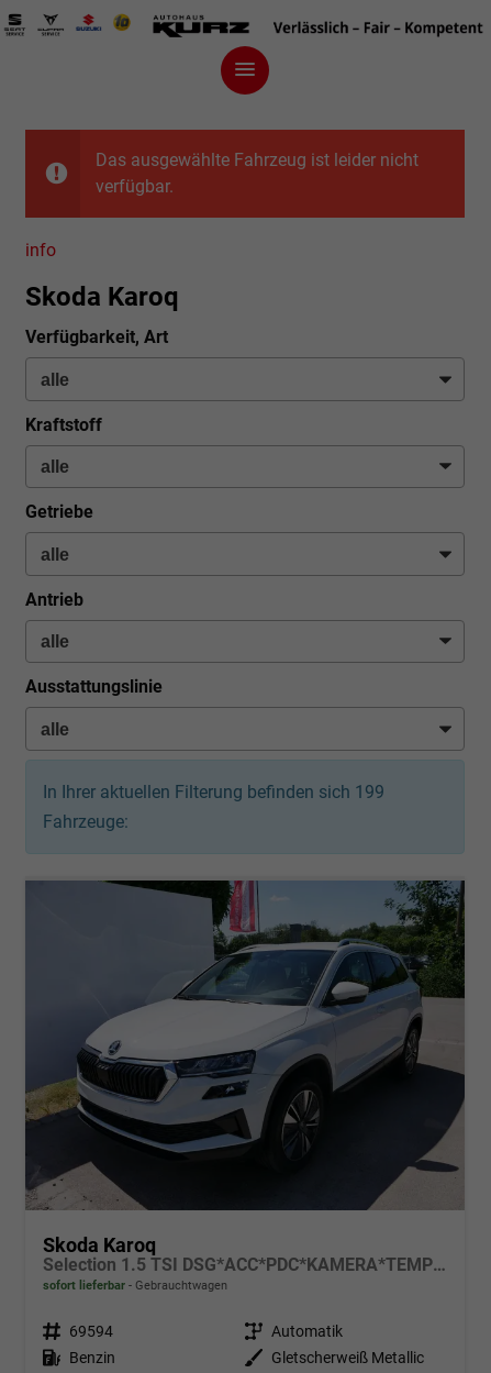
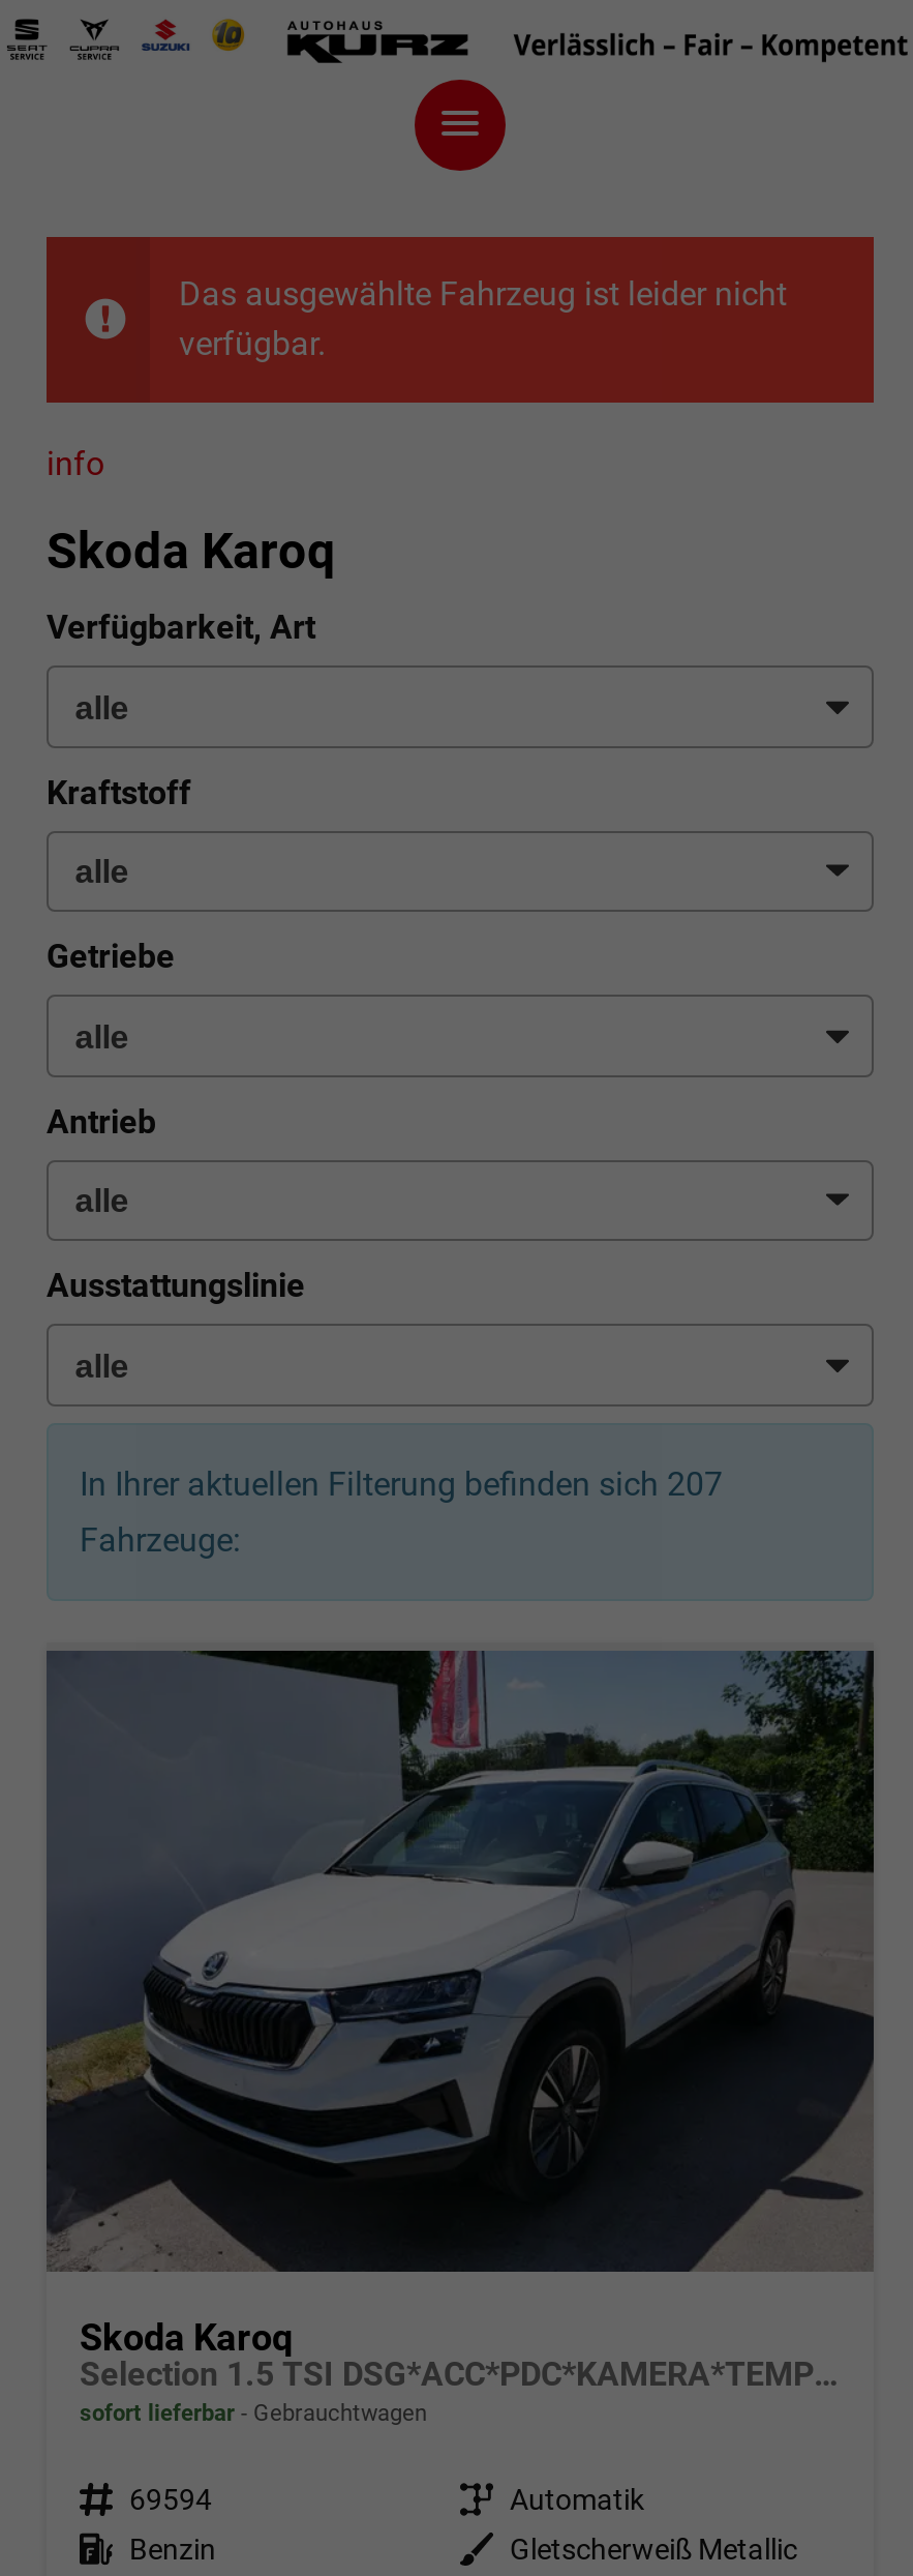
[43,782,384,802] In Ihrer aktuellen Filterung befinden sich 199 -> [80,1464,723,1504] In Ihrer aktuellen Filterung befinden sich 207

